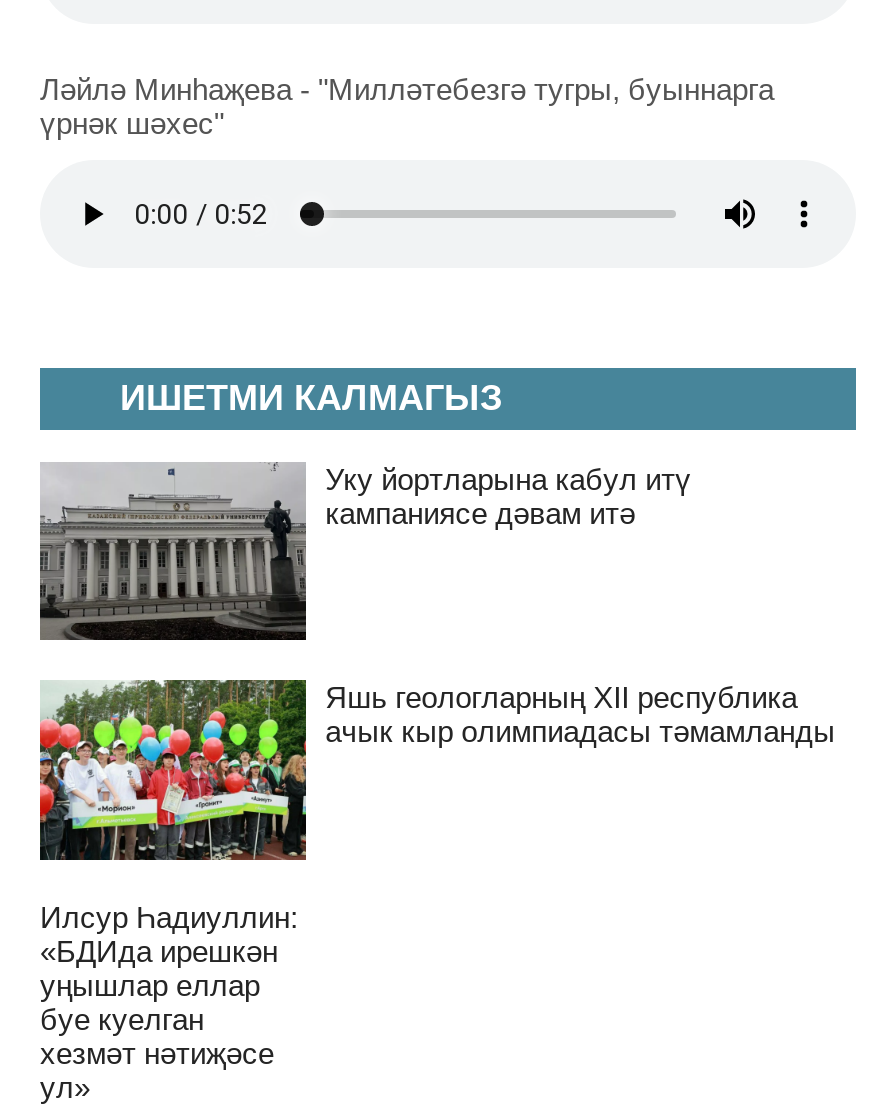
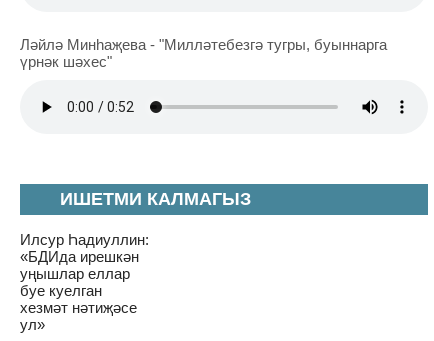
[38,461,691,642] [image] | Уку йортларына кабул итү | кампаниясе дәвам итә -> none
[38,678,835,862] [image] | Яшь геологларның XII республика | ачык кыр олимпиадасы тәмамланды -> none

